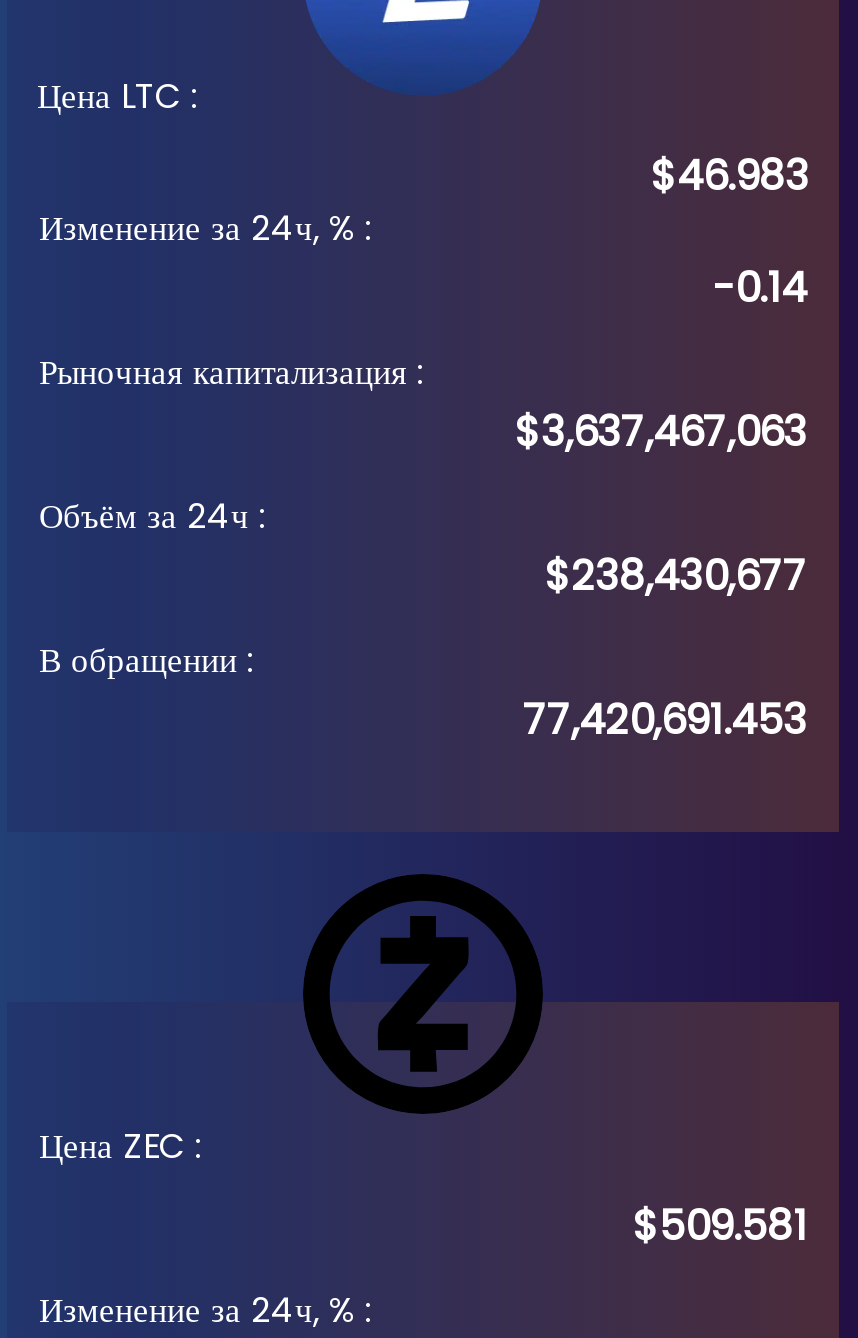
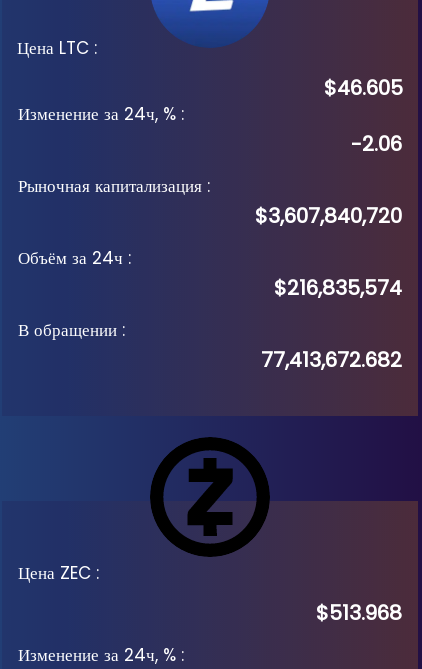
[651,148,809,204] $46.983 -> [324,74,403,102] $46.605
[713,260,807,316] -0.14 -> [351,130,402,158] -2.06
[515,404,807,460] $3,637,467,063 -> [255,202,402,230] $3,607,840,720
[545,548,807,604] $238,430,677 -> [274,274,402,302] $216,835,574
[523,692,807,748] 77,420,691.453 -> [261,346,402,374] 77,413,672.682
[633,1198,807,1254] $509.581 -> [316,599,402,627] $513.968

